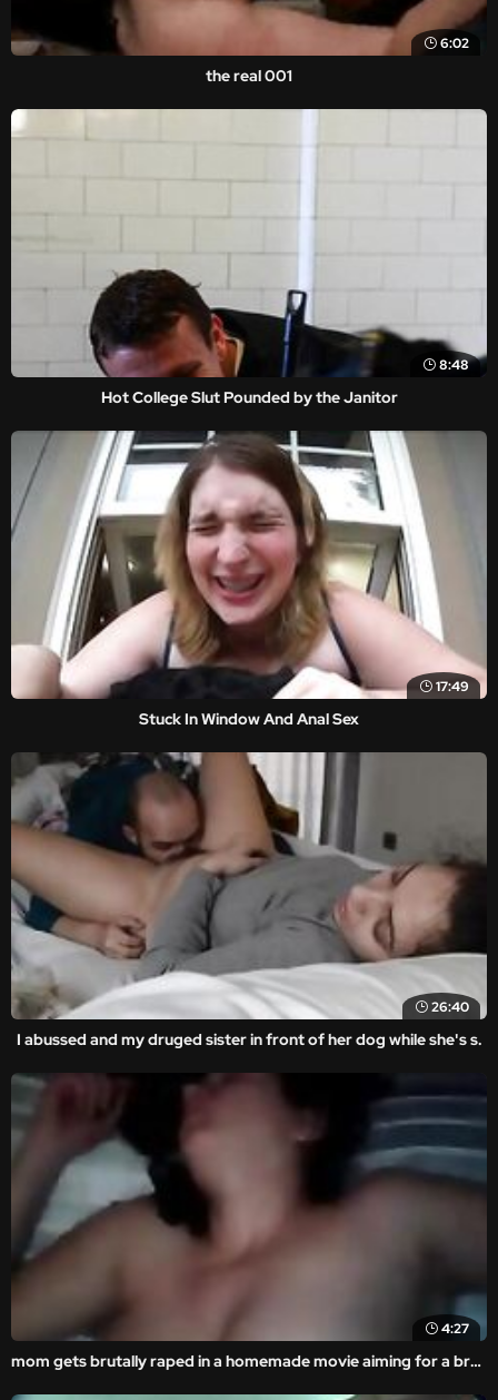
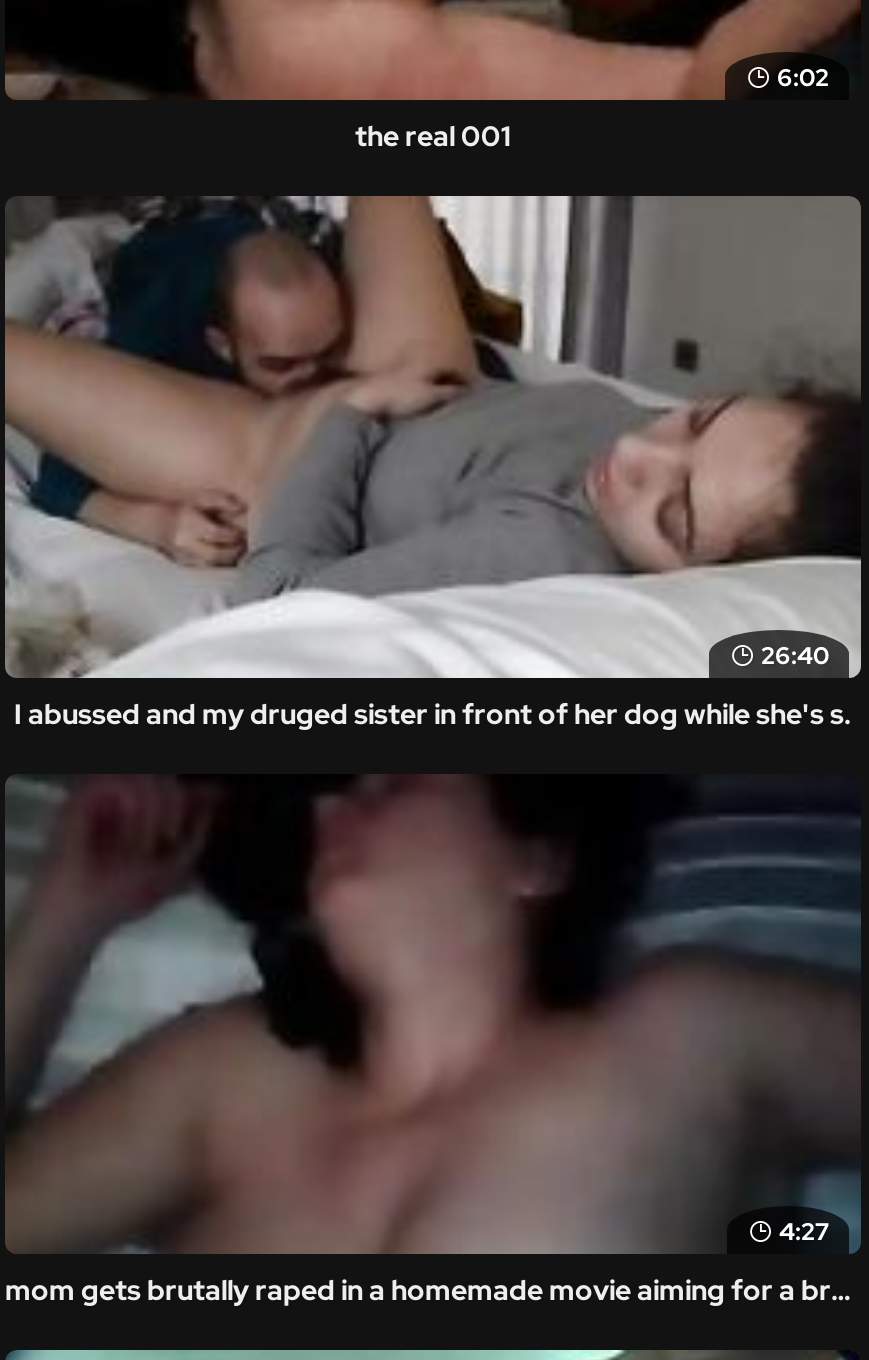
[10,108,488,407] [image] | 8:48 | Hot College Slut Pounded by the Janitor -> none
[10,430,488,728] [image] | 17:49 | Stuck In Window And Anal Sex -> none

